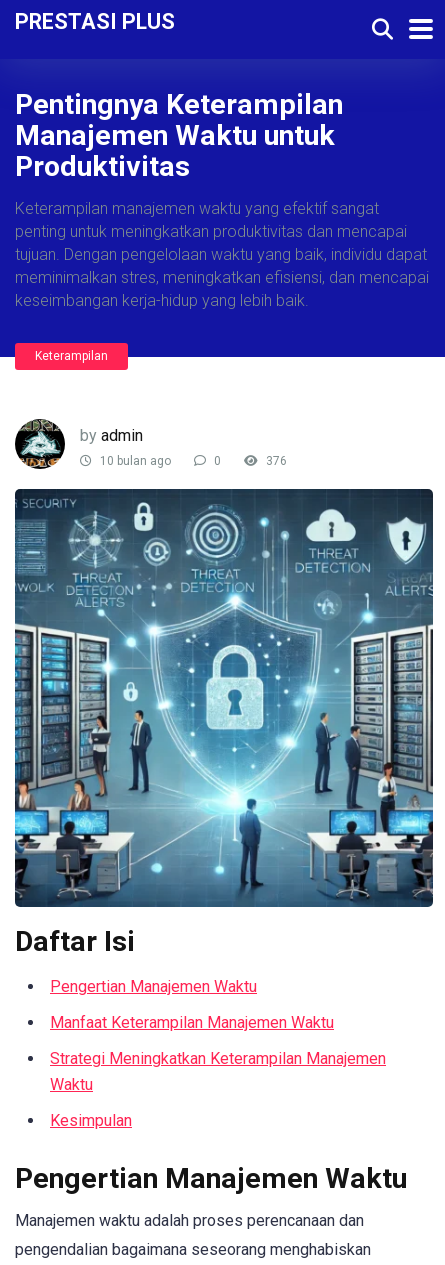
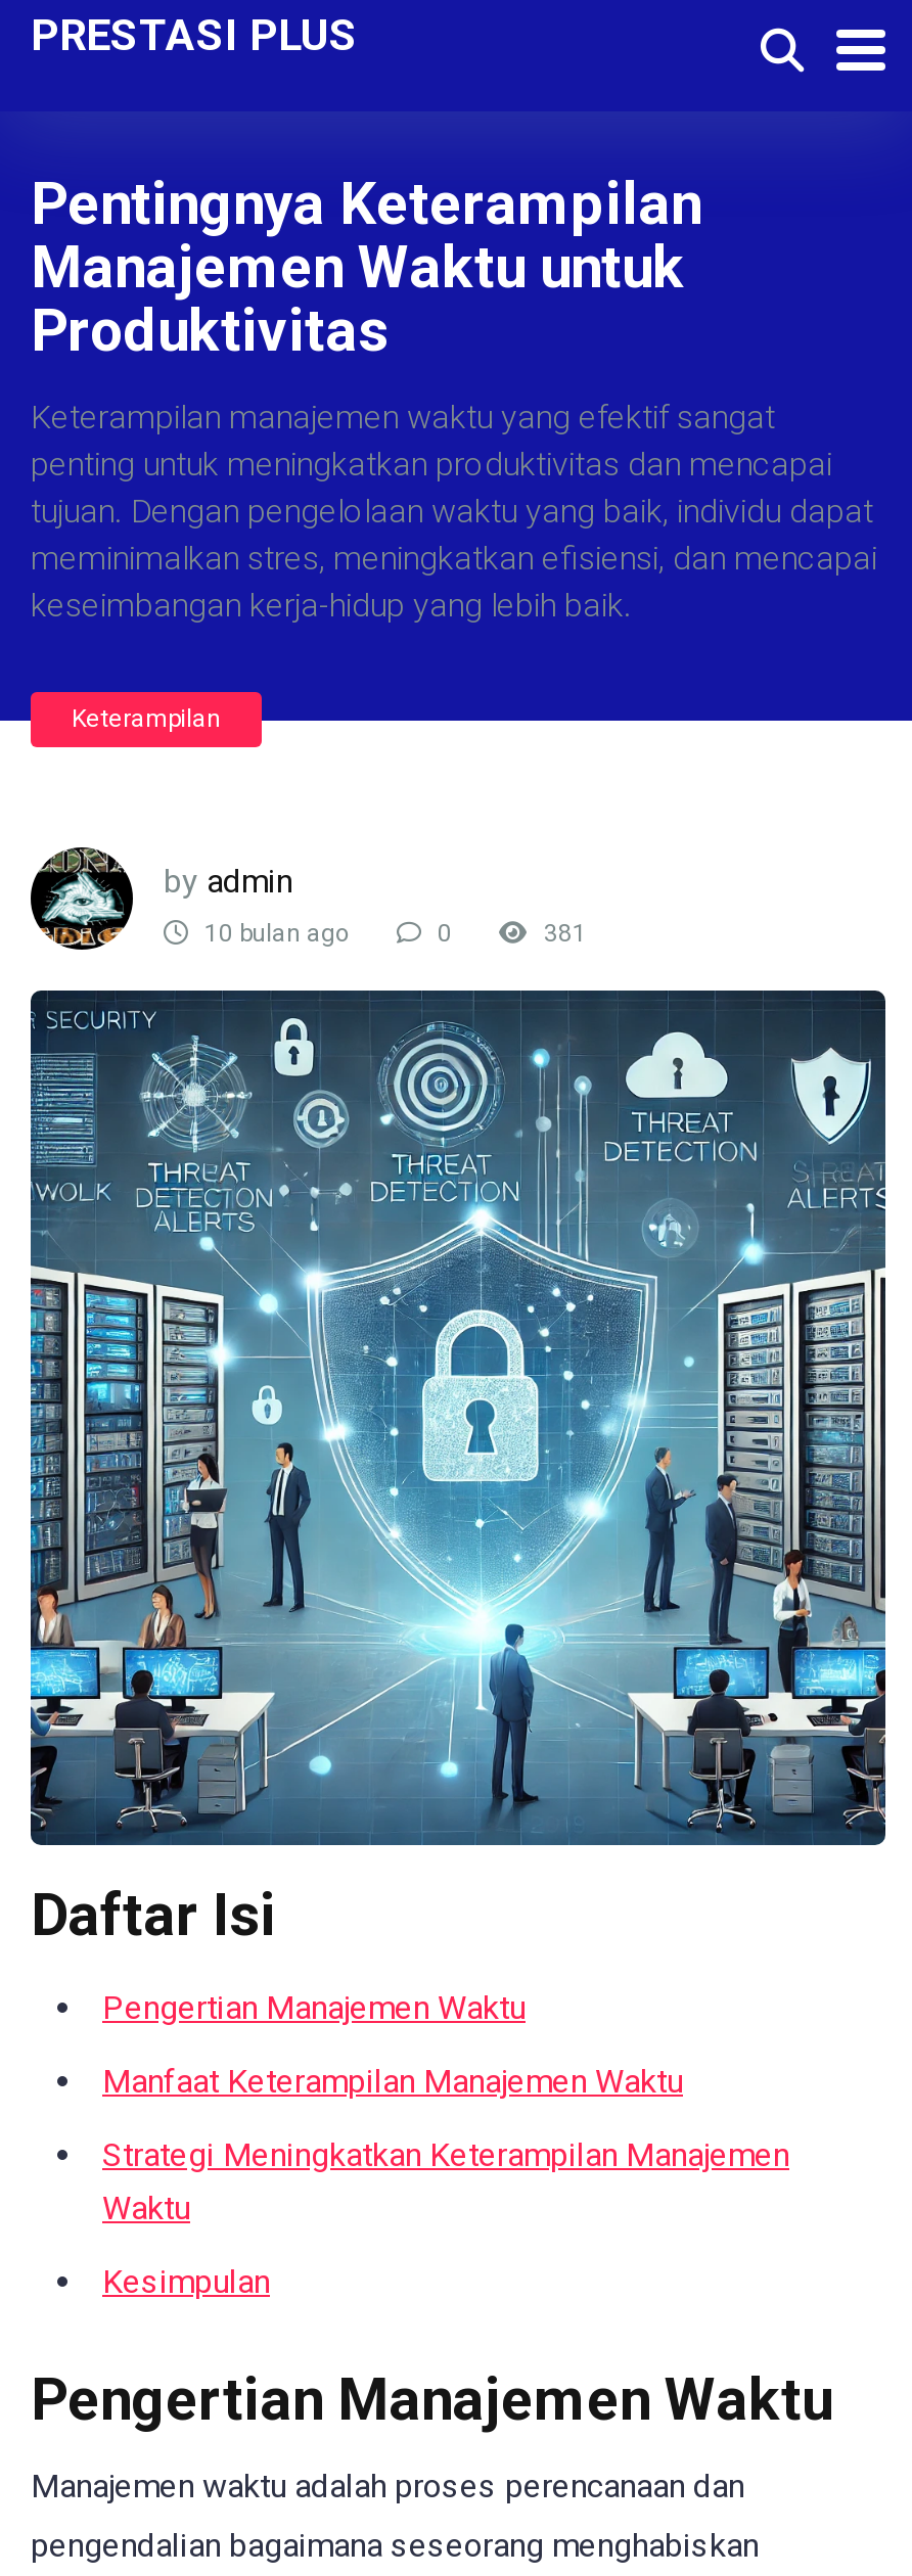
[263,454,287,468] 376 -> [538,919,587,948] 381

